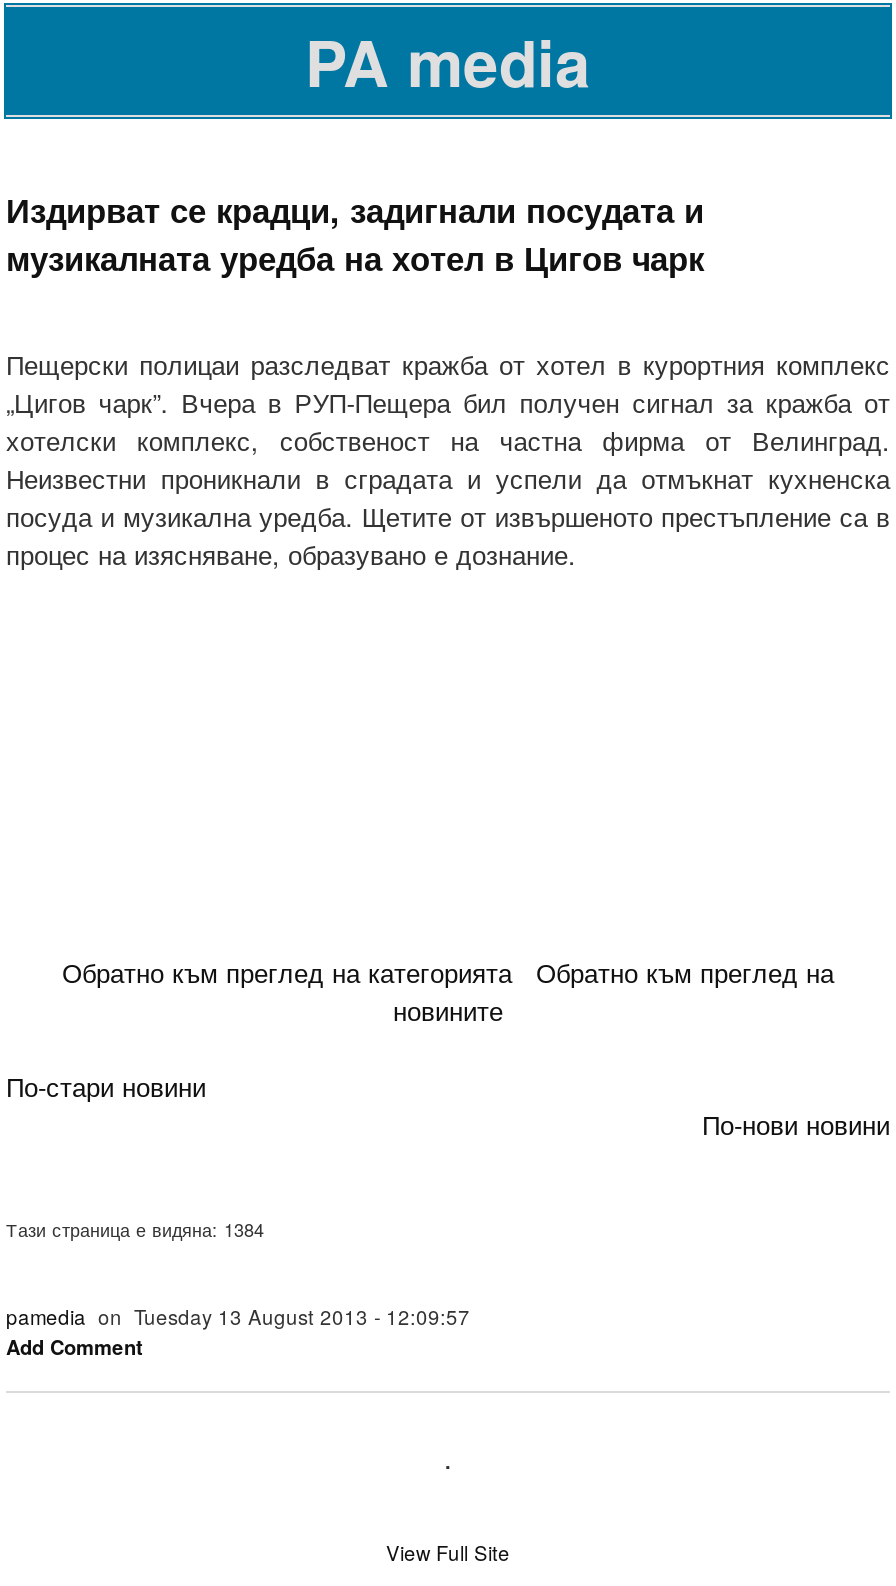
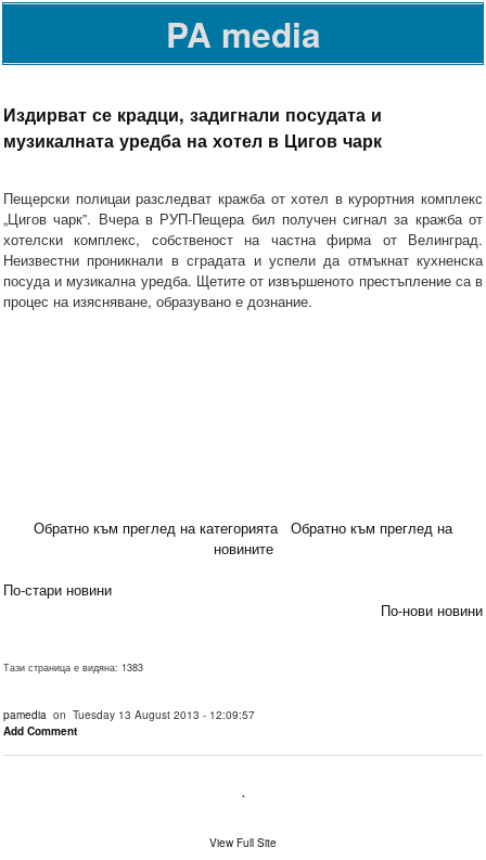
[6,1218,264,1244] Тази страница е видяна: 1384 -> [3,661,143,675] Тази страница е видяна: 1383

